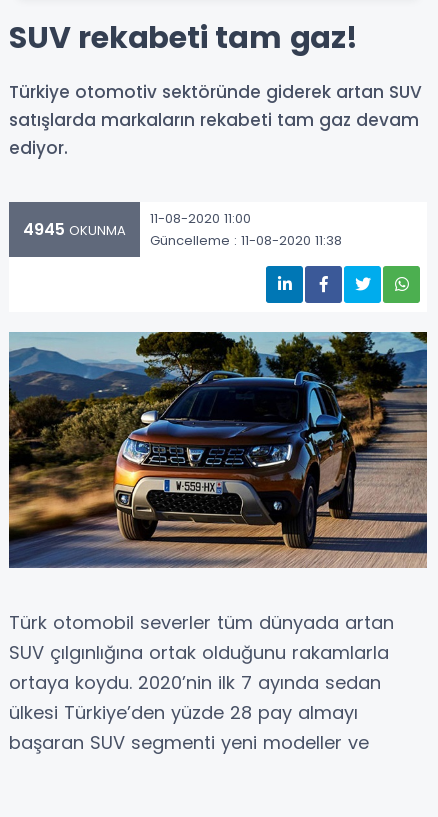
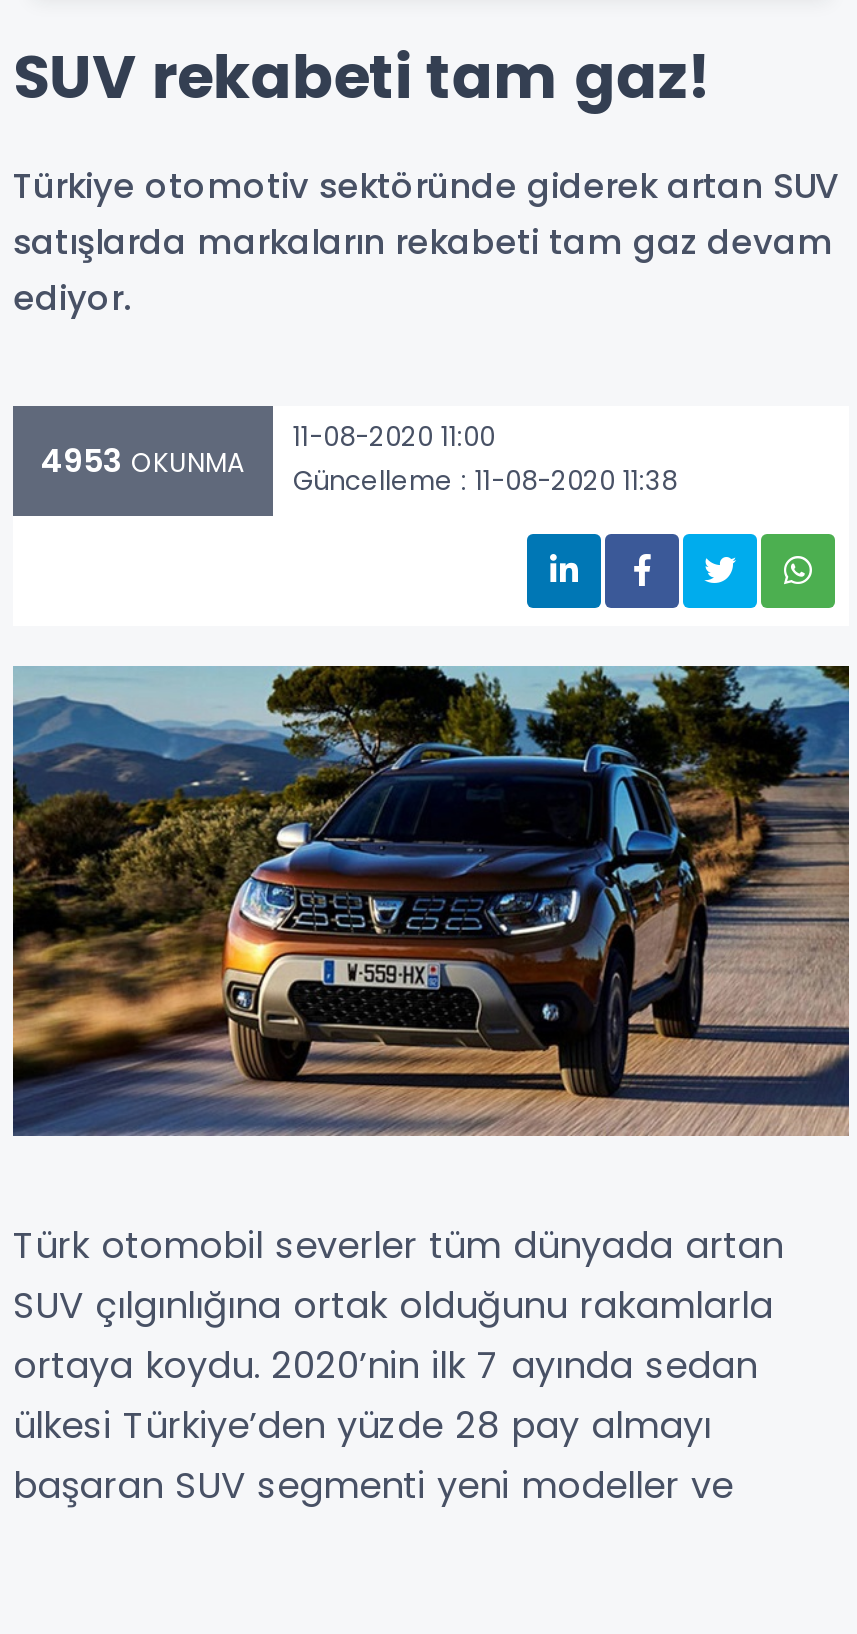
[23,209,342,250] 4945 OKUNMA 11-08-2020 11:00 Güncelleme : 11-08-2020 11:38 -> [41,418,677,500] 4953 OKUNMA 11-08-2020 11:00 Güncelleme : 11-08-2020 11:38

